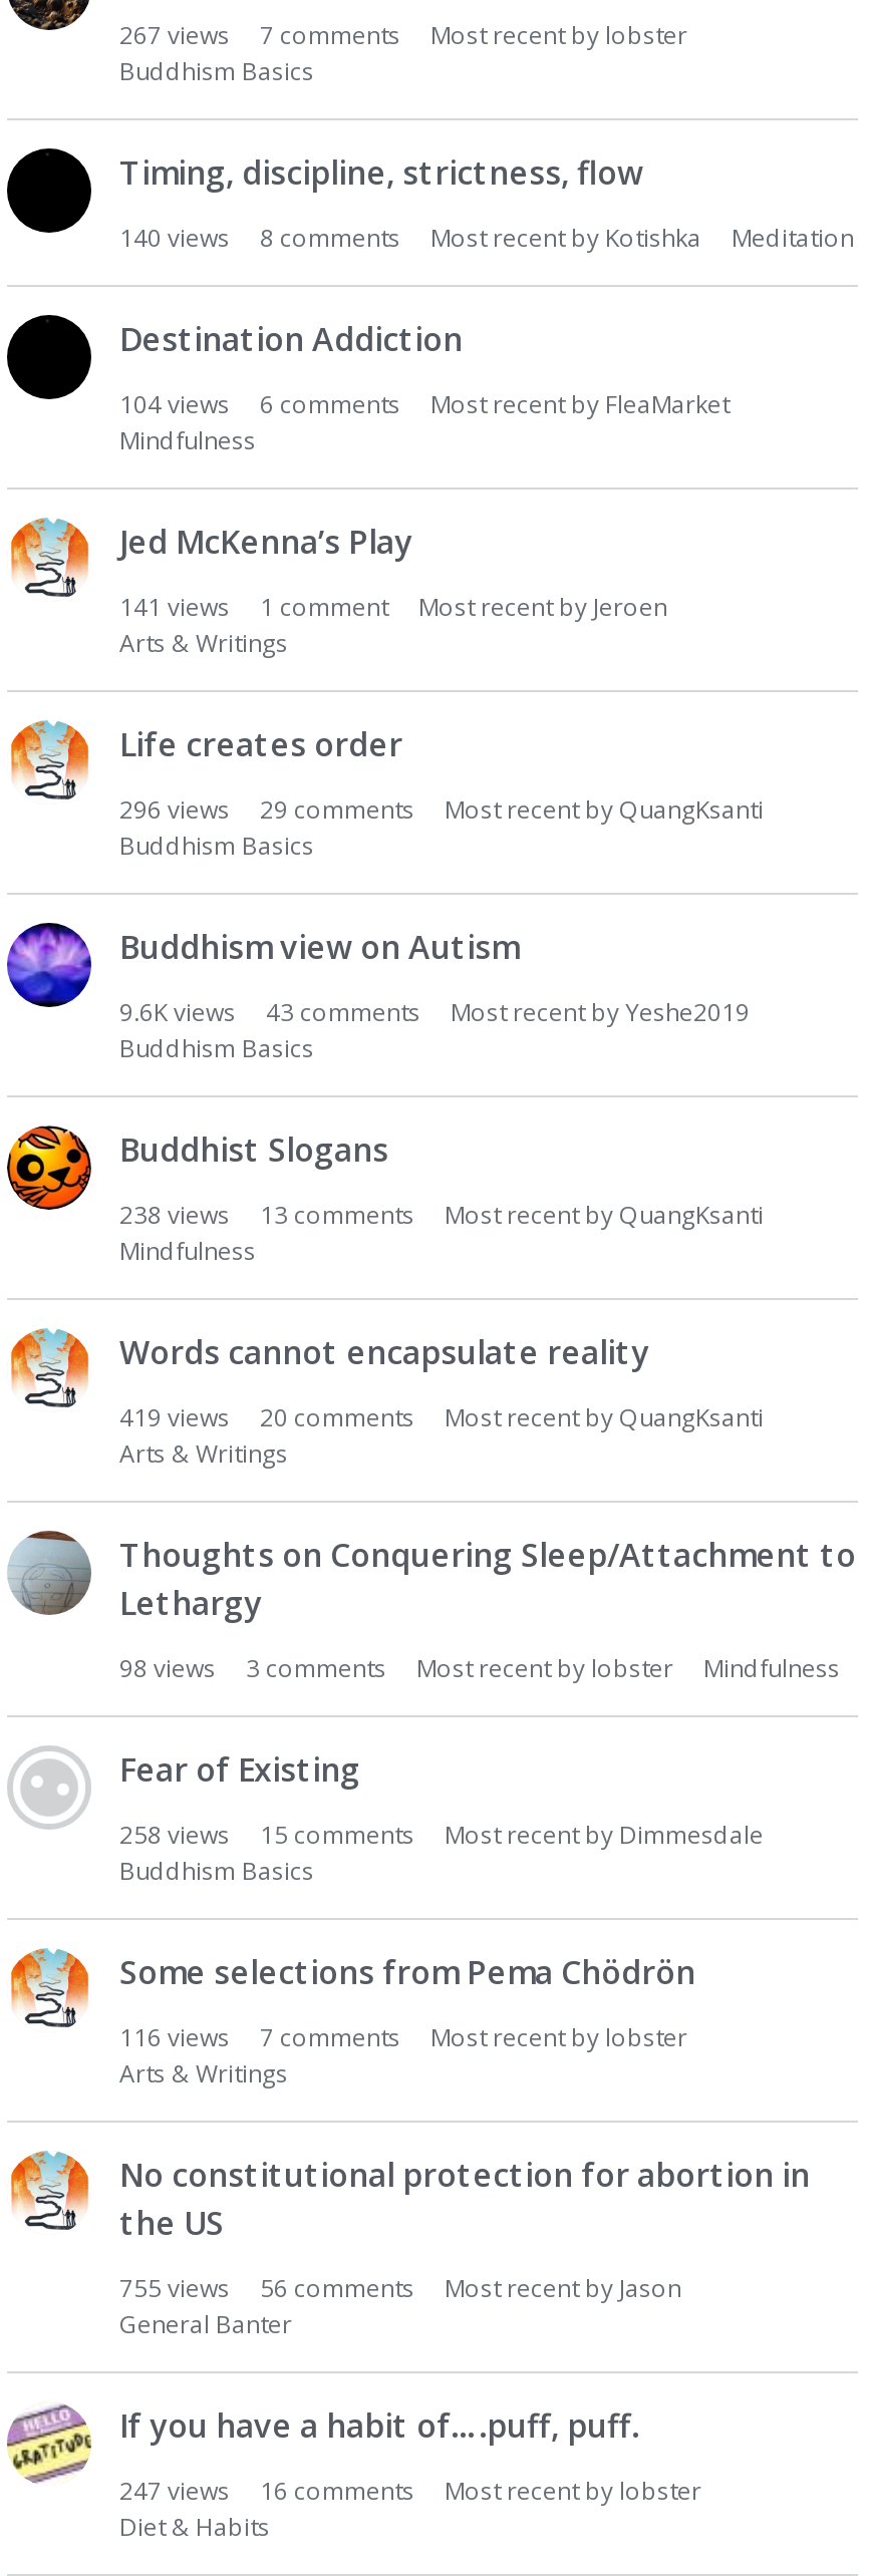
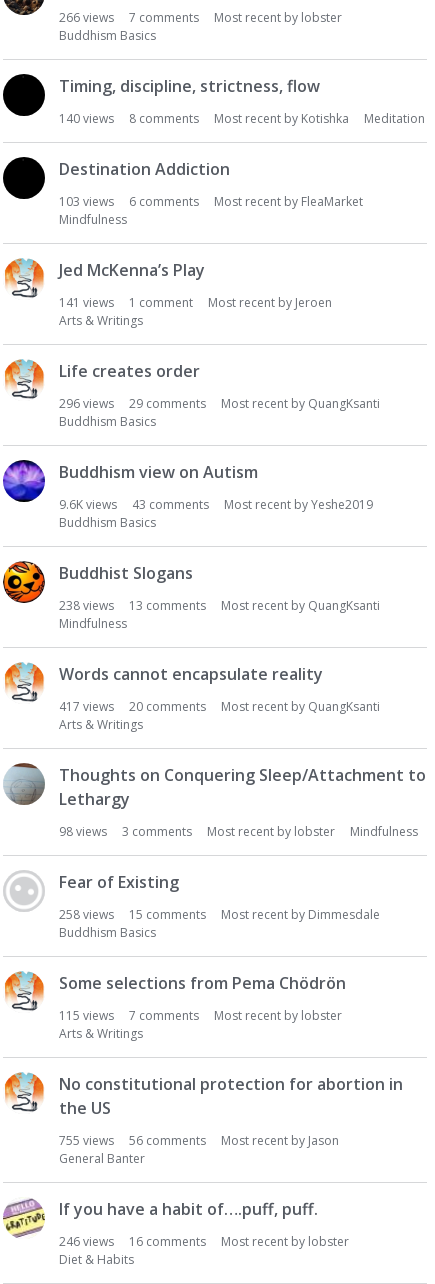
[119,18,687,52] 267 views 7 comments Most recent by lobster -> [59,9,342,26] 266 views 7 comments Most recent by lobster
[119,387,730,421] 104 views 6 comments Most recent by FleaMarket -> [59,193,363,210] 103 views 6 comments Most recent by FleaMarket
[119,1400,764,1434] 419 views 20 comments Most recent by QuangKsanti -> [59,698,380,715] 417 views 20 comments Most recent by QuangKsanti
[119,2020,687,2054] 116 views 7 comments Most recent by lobster -> [59,1007,342,1024] 115 views 7 comments Most recent by lobster
[119,2474,701,2508] 247 views 16 comments Most recent by lobster -> [59,1233,349,1250] 246 views 16 comments Most recent by lobster

